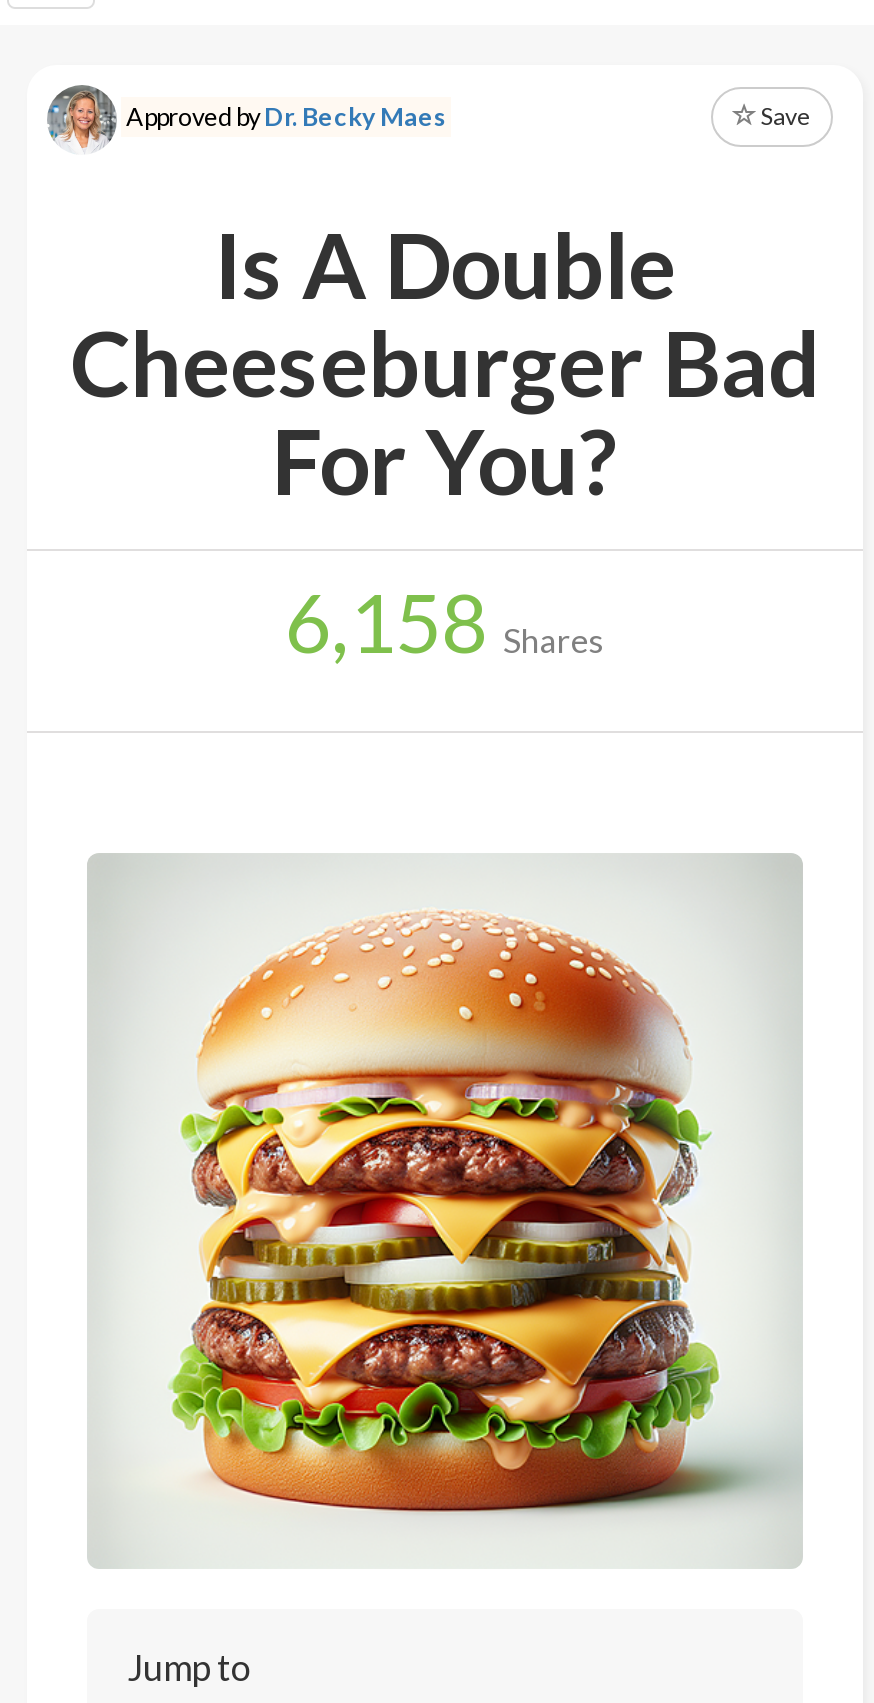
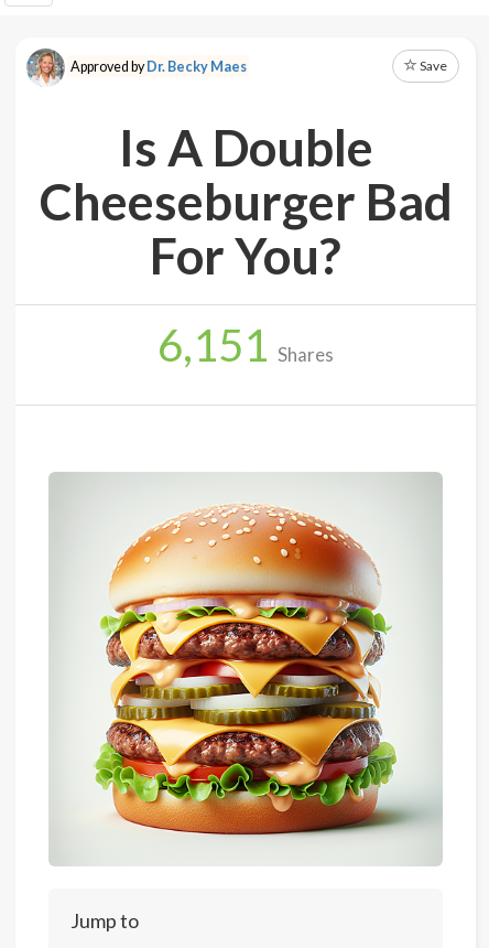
[285,573,605,671] 6,158 Shares -> [157,317,334,371] 6,151 Shares

